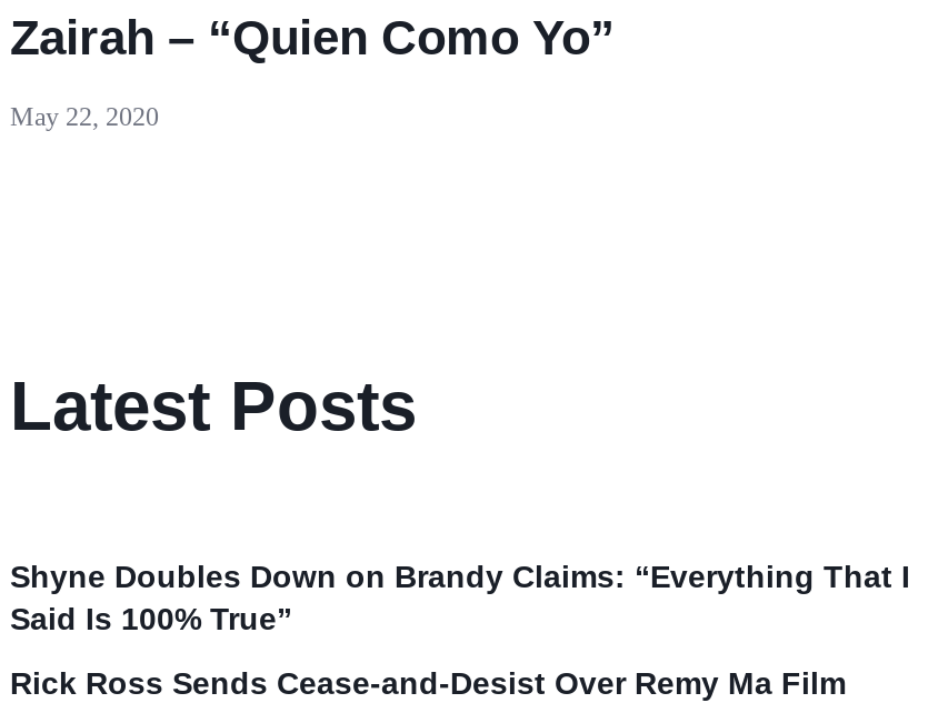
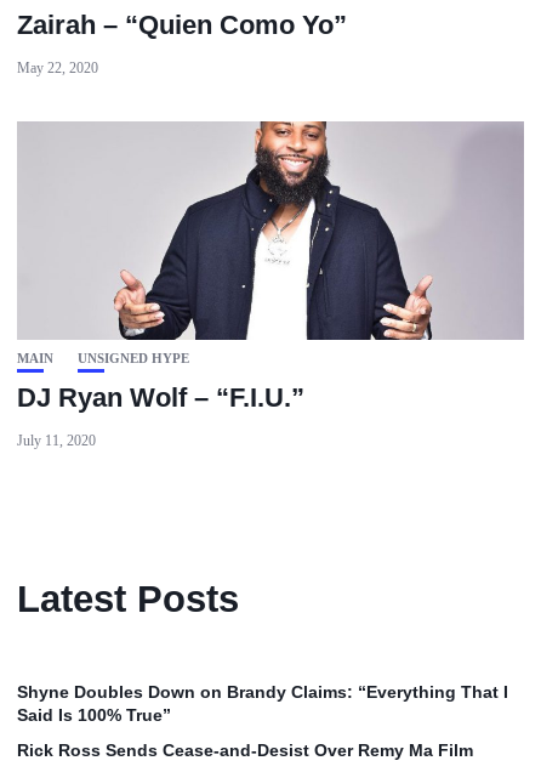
none -> [17,120,525,449] [image] | MAIN | UNSIGNED HYPE | DJ Ryan Wolf – “F.I.U.” | July 11, 2020

